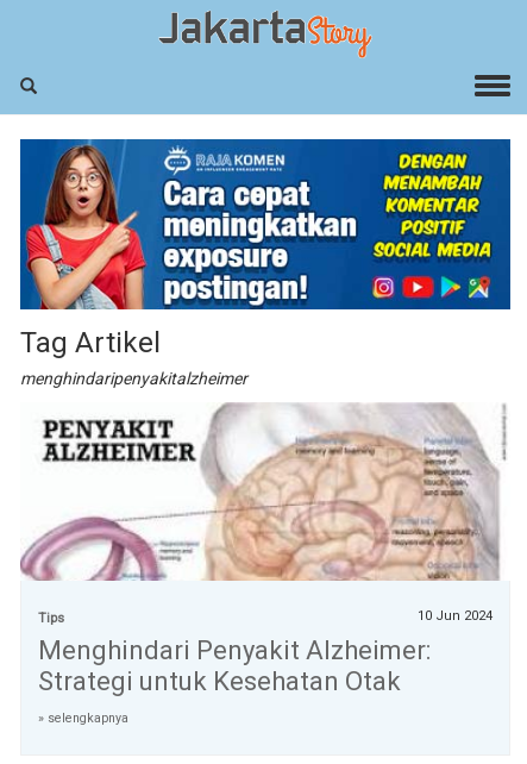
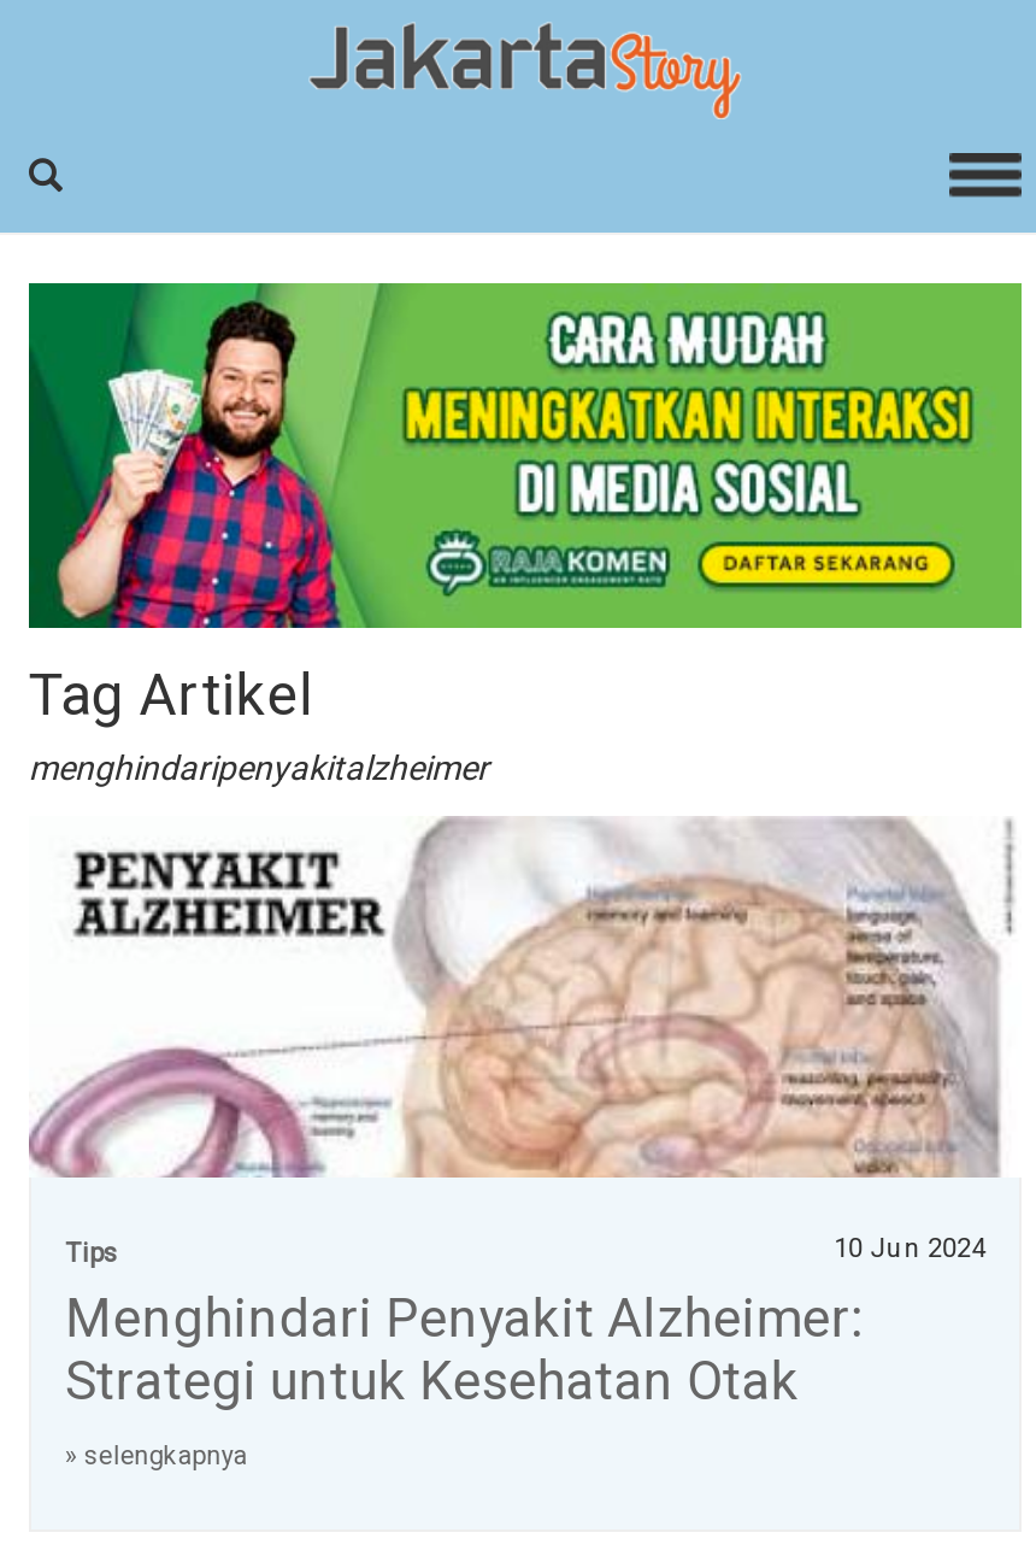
[19,138,512,311] [image] -> [27,281,1024,630] [image]

